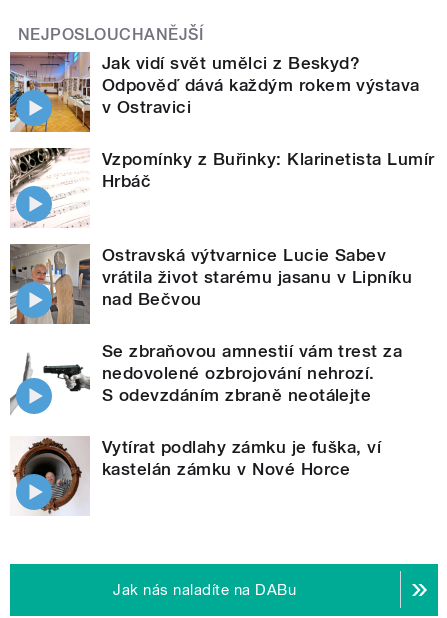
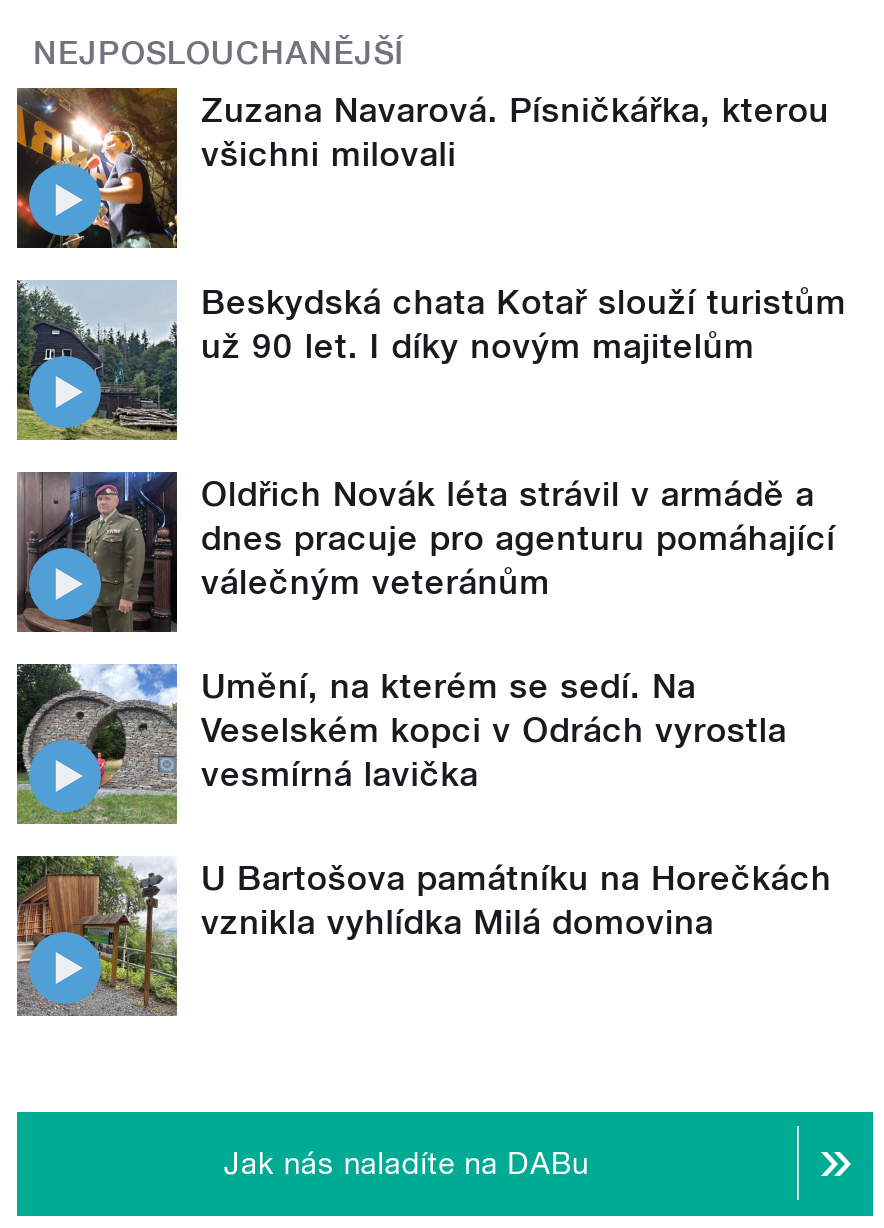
[9,51,420,133] [image] | Jak vidí svět umělci z Beskyd? | Odpověď dává každým rokem výstava | v Ostravici -> [15,86,830,250] [image] | Zuzana Navarová. Písničkářka, kterou | všichni milovali
[10,147,435,228] [image] | Vzpomínky z Buřinky: Klarinetista Lumír | Hrbáč -> [15,280,847,442] [image] | Beskydská chata Kotař slouží turistům | už 90 let. I díky novým majitelům
[10,244,412,325] [image] | Ostravská výtvarnice Lucie Sabev | vrátila život starému jasanu v Lipníku | nad Bečvou -> [15,470,836,634] [image] | Oldřich Novák léta strávil v armádě a | dnes pracuje pro agenturu pomáhající | válečným veteránům
[10,340,402,420] [image] | Se zbraňovou amnestií vám trest za | nedovolené ozbrojování nehrozí. | S odevzdáním zbraně neotálejte -> [15,662,787,826] [image] | Umění, na kterém se sedí. Na | Veselském kopci v Odrách vyrostla | vesmírná lavička
[10,436,381,516] [image] | Vytírat podlahy zámku je fuška, ví | kastelán zámku v Nové Horce -> [15,854,832,1018] [image] | U Bartošova památníku na Horečkách | vznikla vyhlídka Milá domovina

